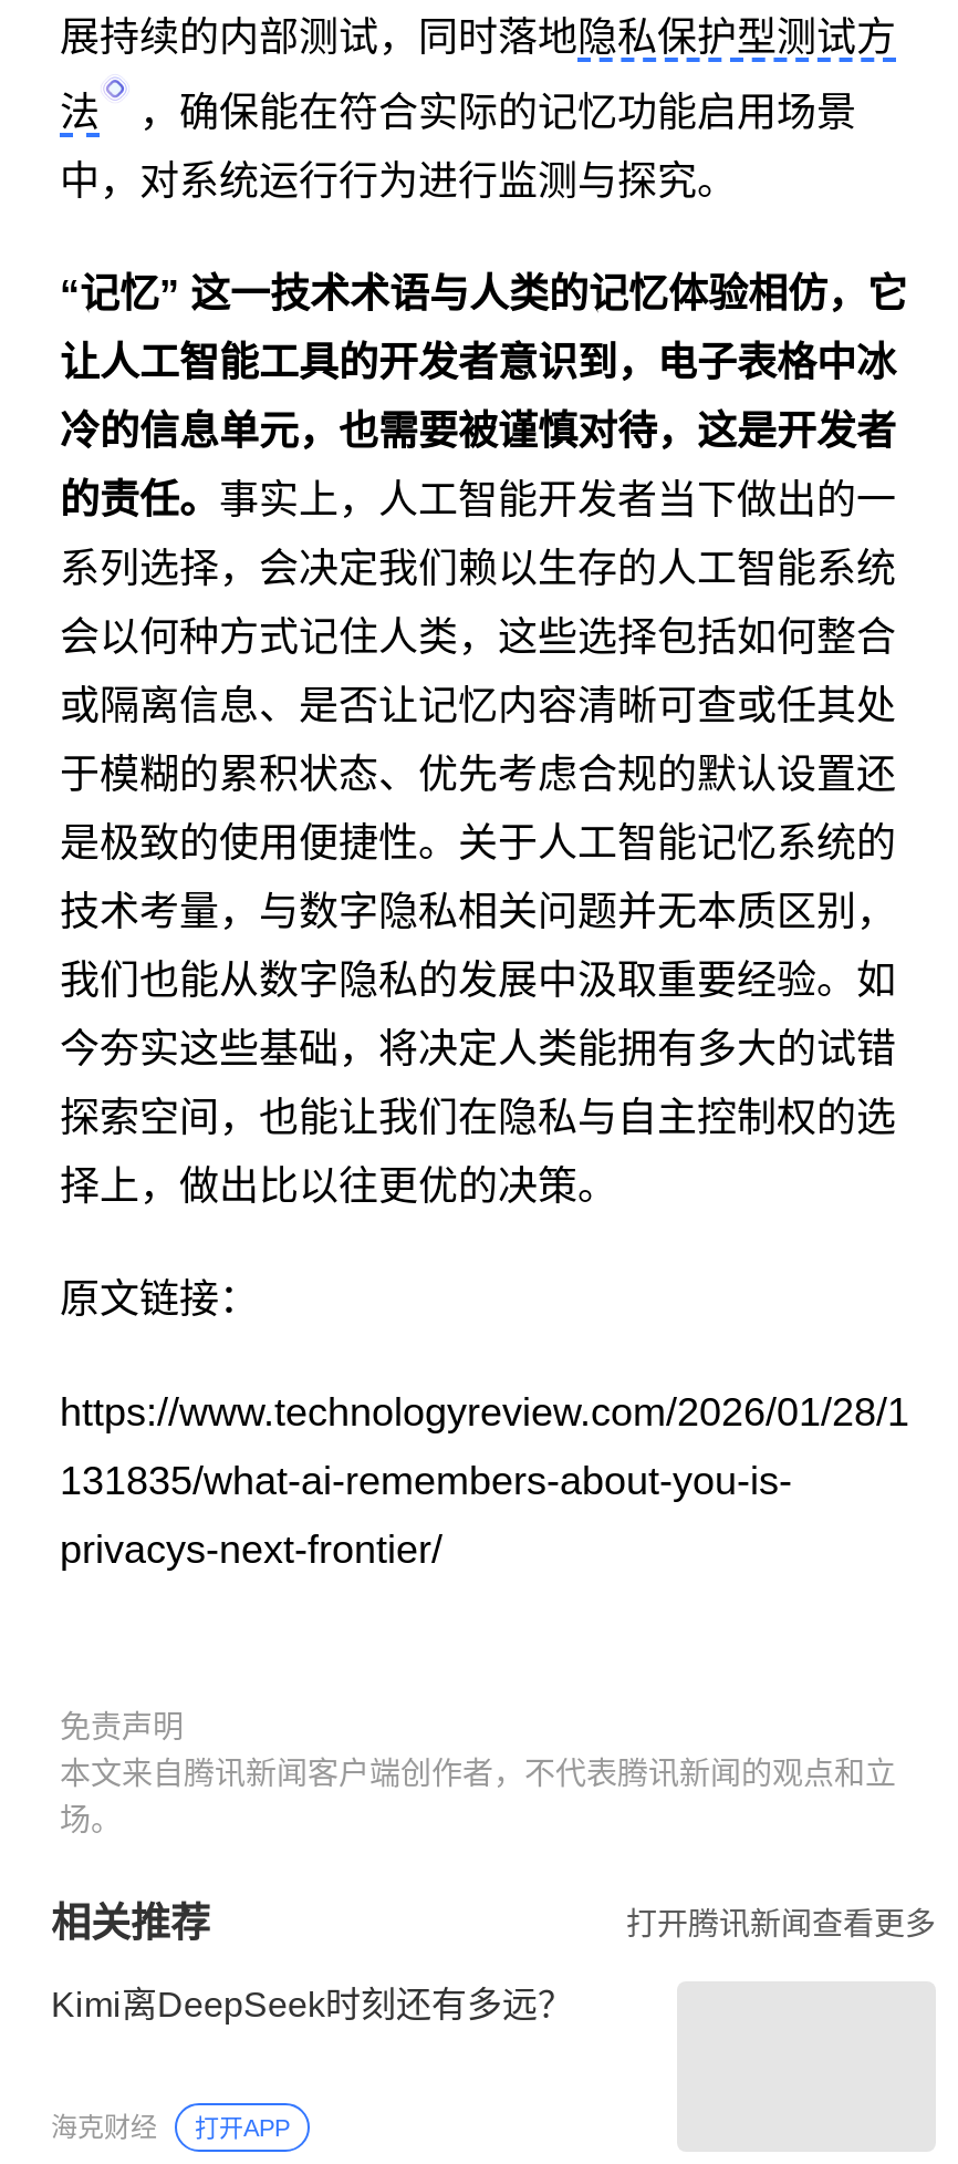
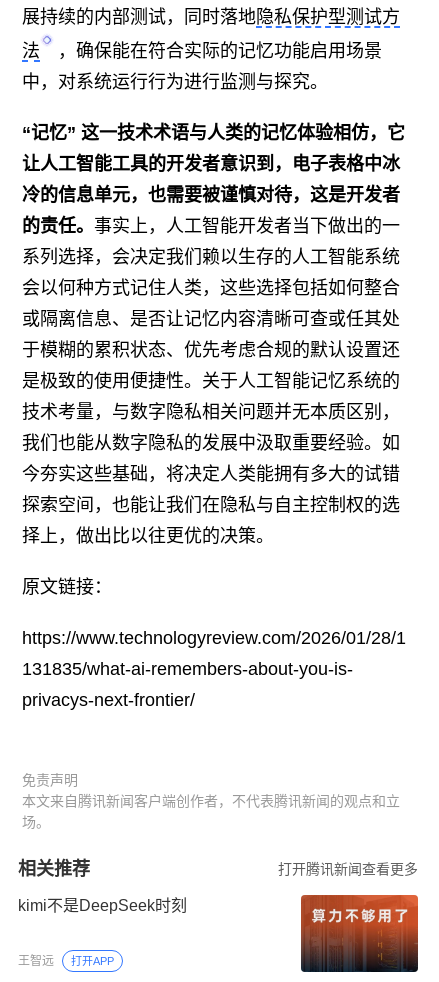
none -> [300,894,419,973] [image]
[51,1985,573,2022] Kimi离DeepSeek时刻还有多远？ -> [18,896,187,913] kimi不是DeepSeek时刻
[51,2112,157,2143] 海克财经 -> [18,954,54,968] 王智远

